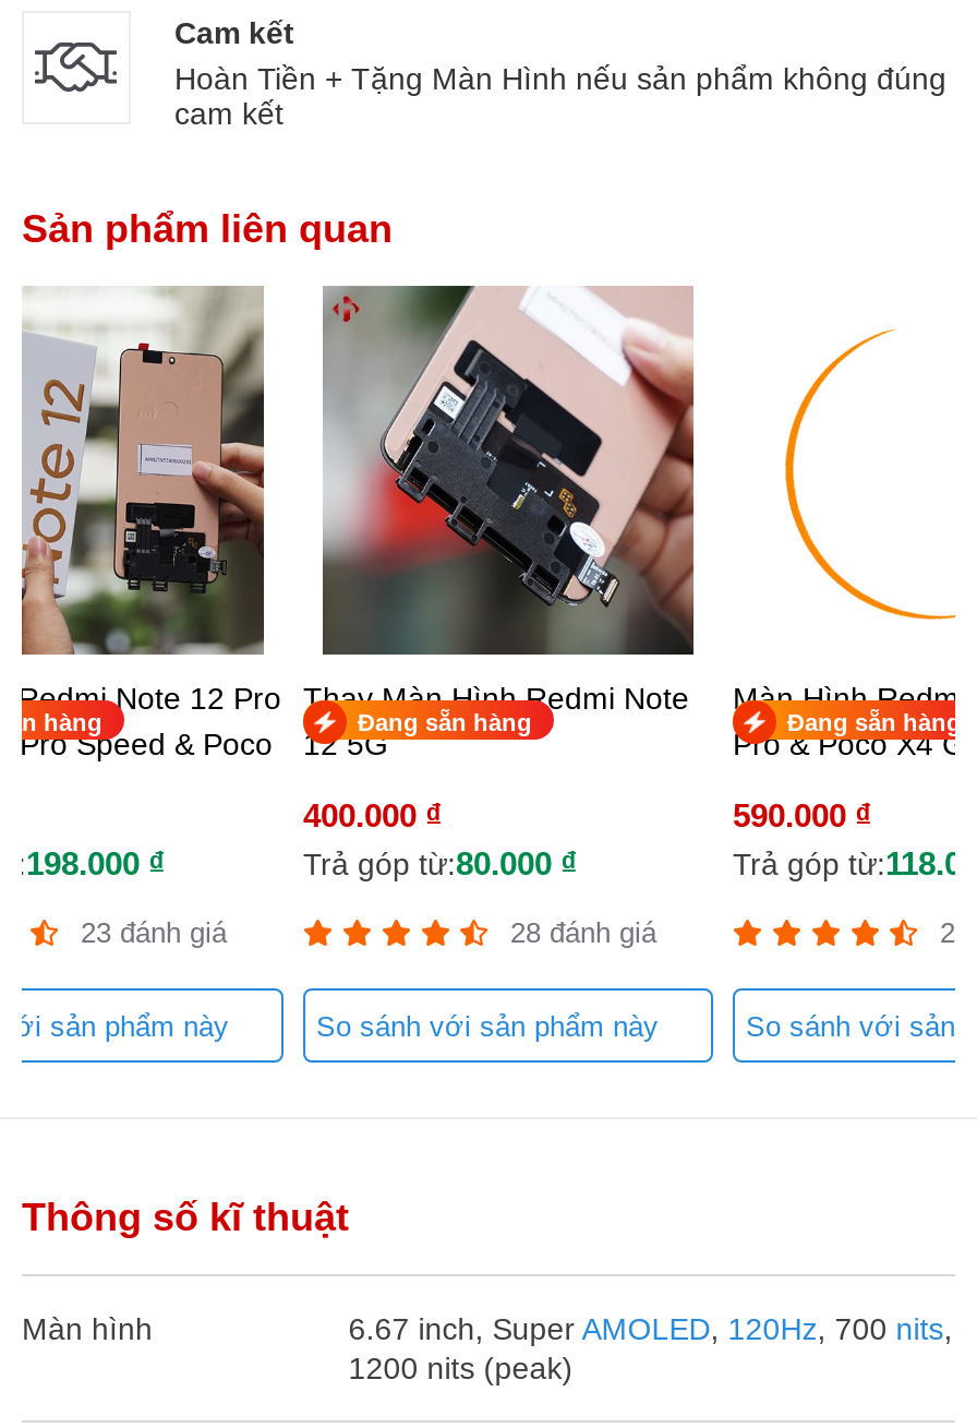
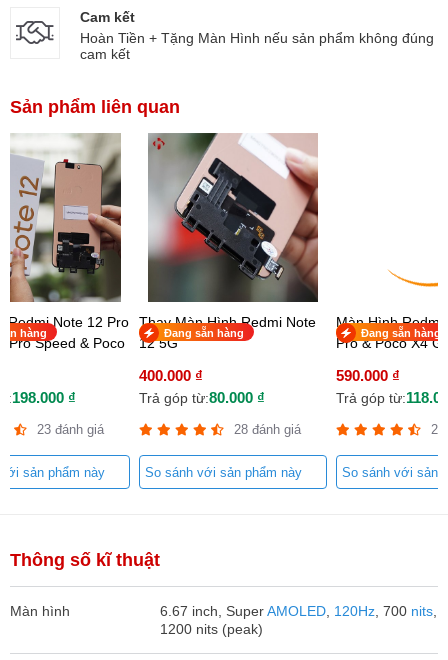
[783,329,894,611] [image] -> none

